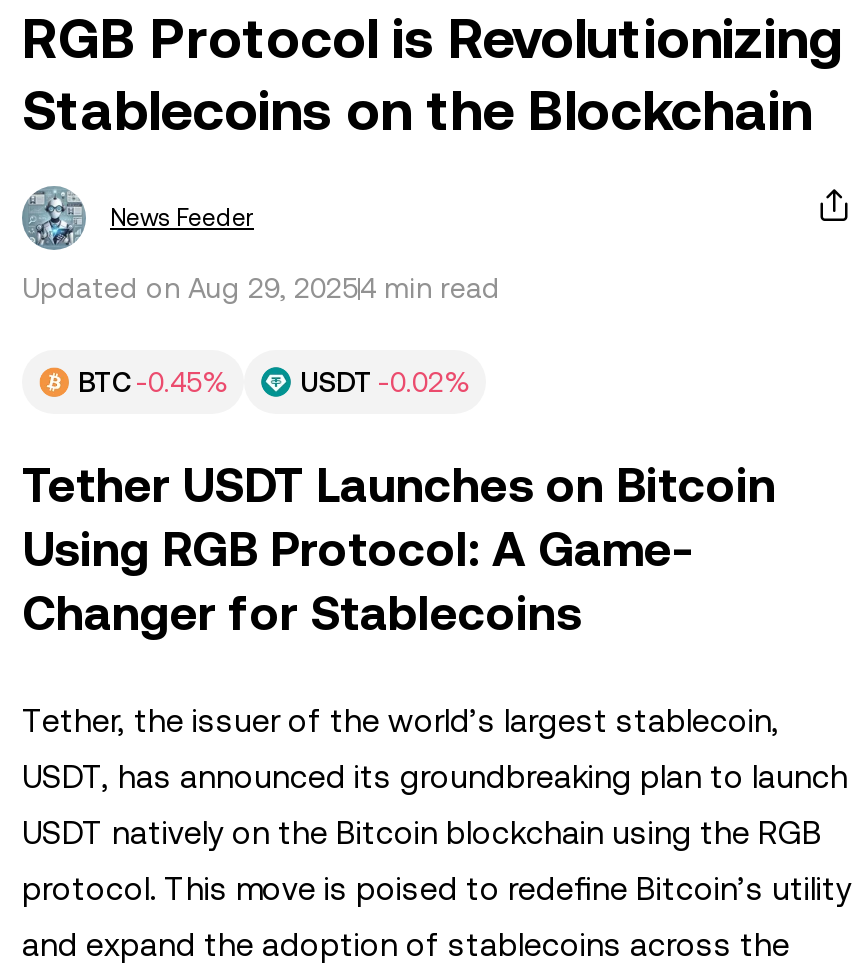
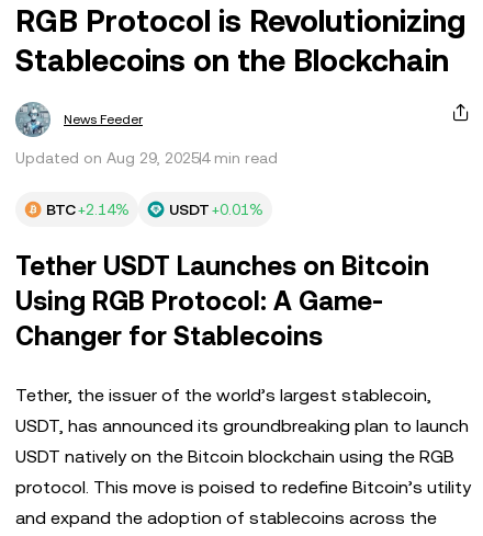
[78,366,228,398] BTC -0.45% -> [46,201,130,218] BTC +2.14%
[300,366,470,398] USDT -0.02% -> [169,201,263,218] USDT +0.01%

